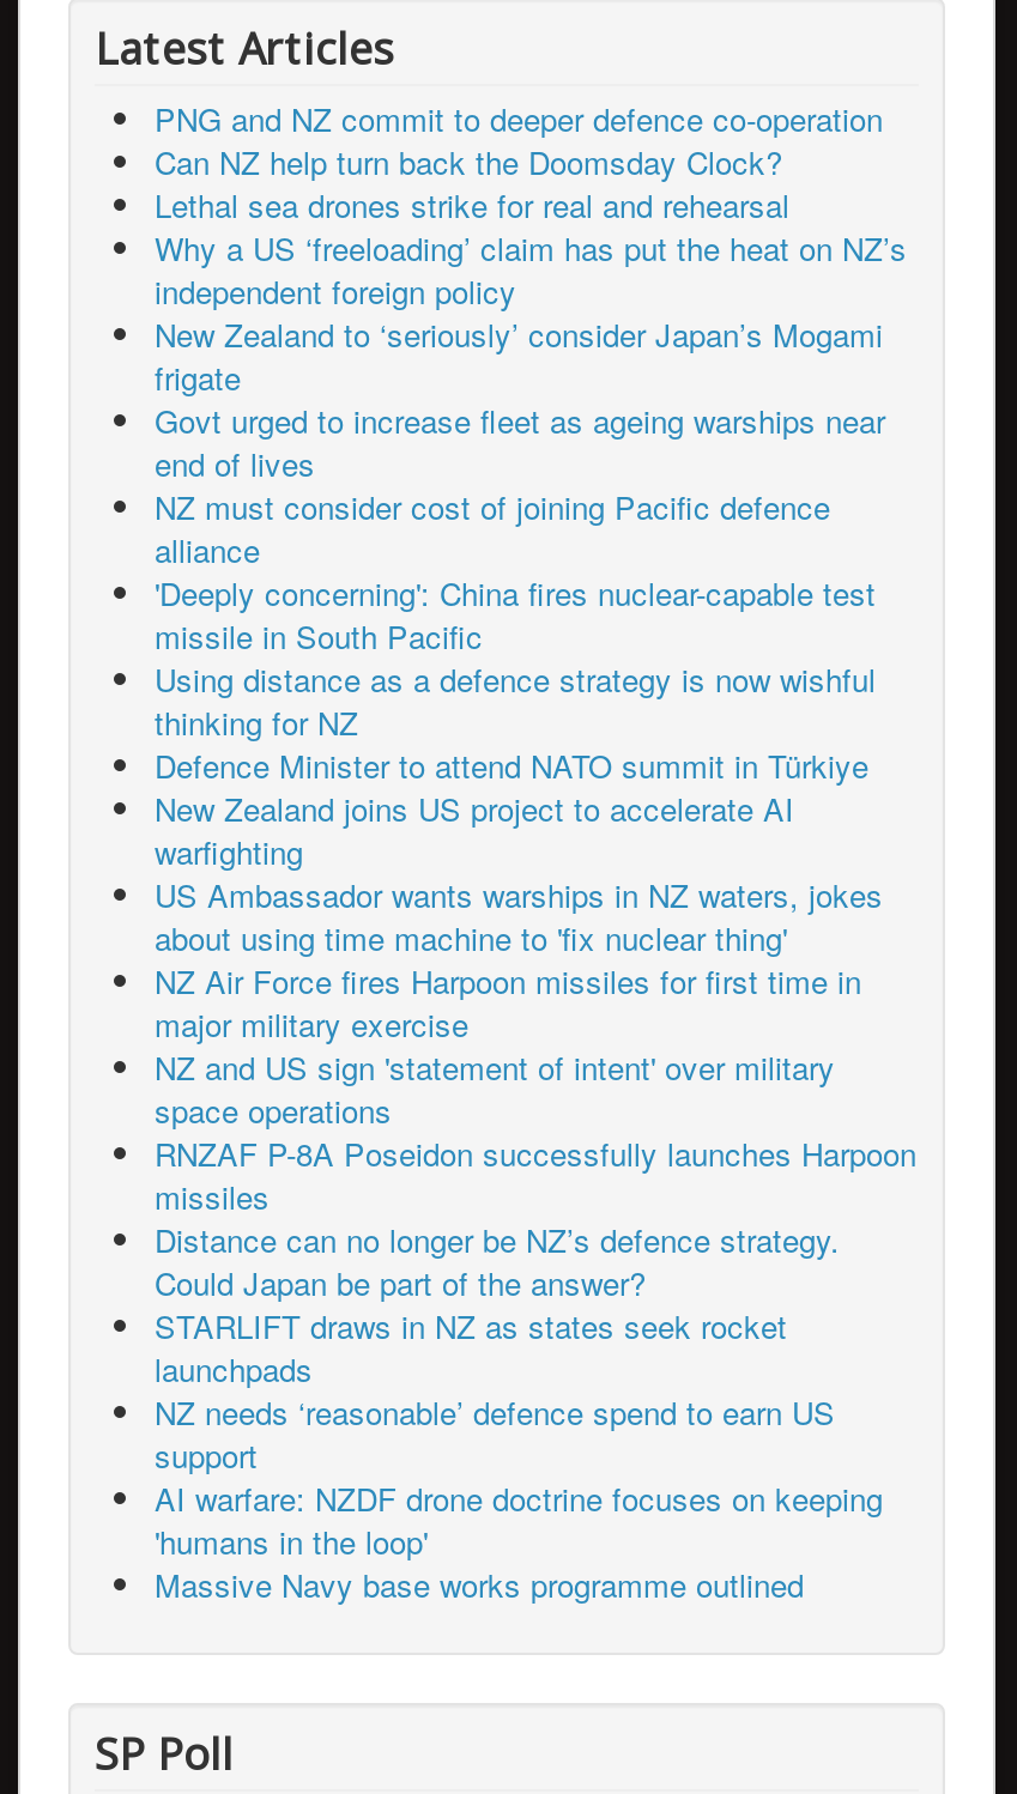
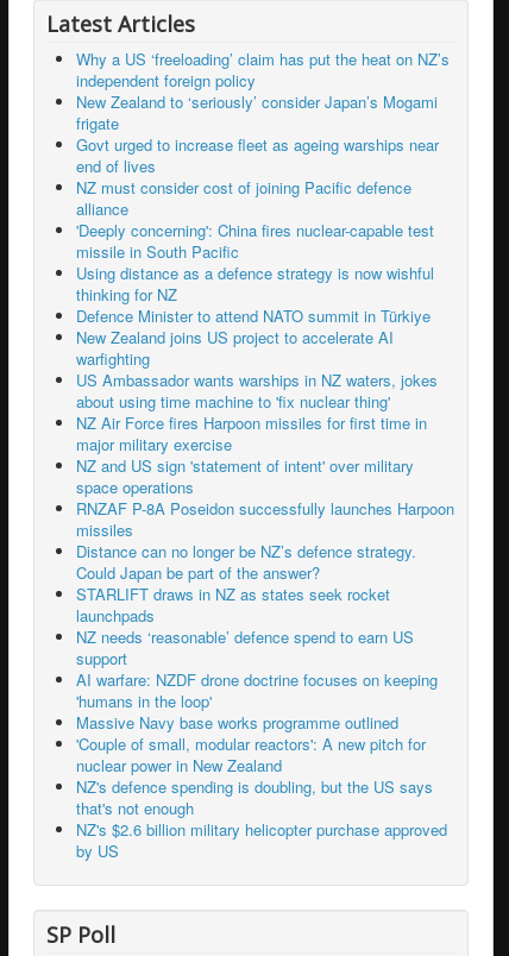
[155,95,883,227] PNG and NZ commit to deeper defence co-operation | Can NZ help turn back the Doomsday Clock? | Lethal sea drones strike for real and rehearsal -> none
moved [155,224,916,1606] -> [76,47,454,733]: Why a US ‘freeloading’ claim has put the heat on NZ’s | independent foreign policy | New Zealand to ‘seriously’ consider Japan’s Mogami | ... | 'humans in the loop' | Massive Navy base works programme outlined
none -> [76,732,447,862] 'Couple of small, modular reactors': A new pitch for | nuclear power in New Zealand | NZ's defence spending is doubling, but the US says | that's not enough | NZ's $2.6 billion military helicopter purchase approved | by US

